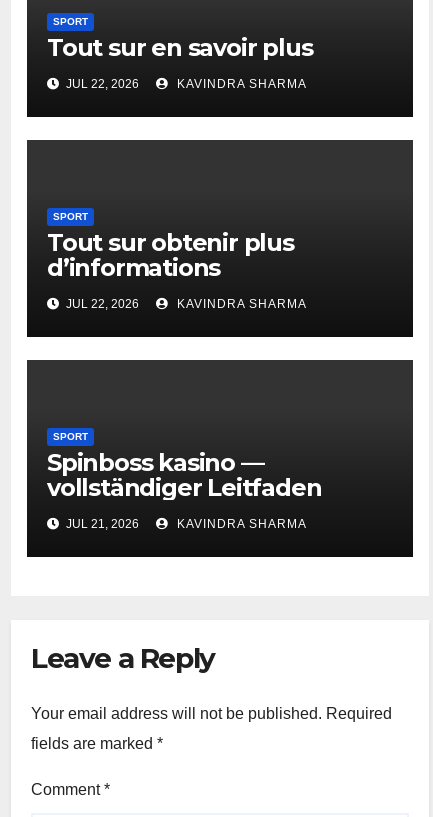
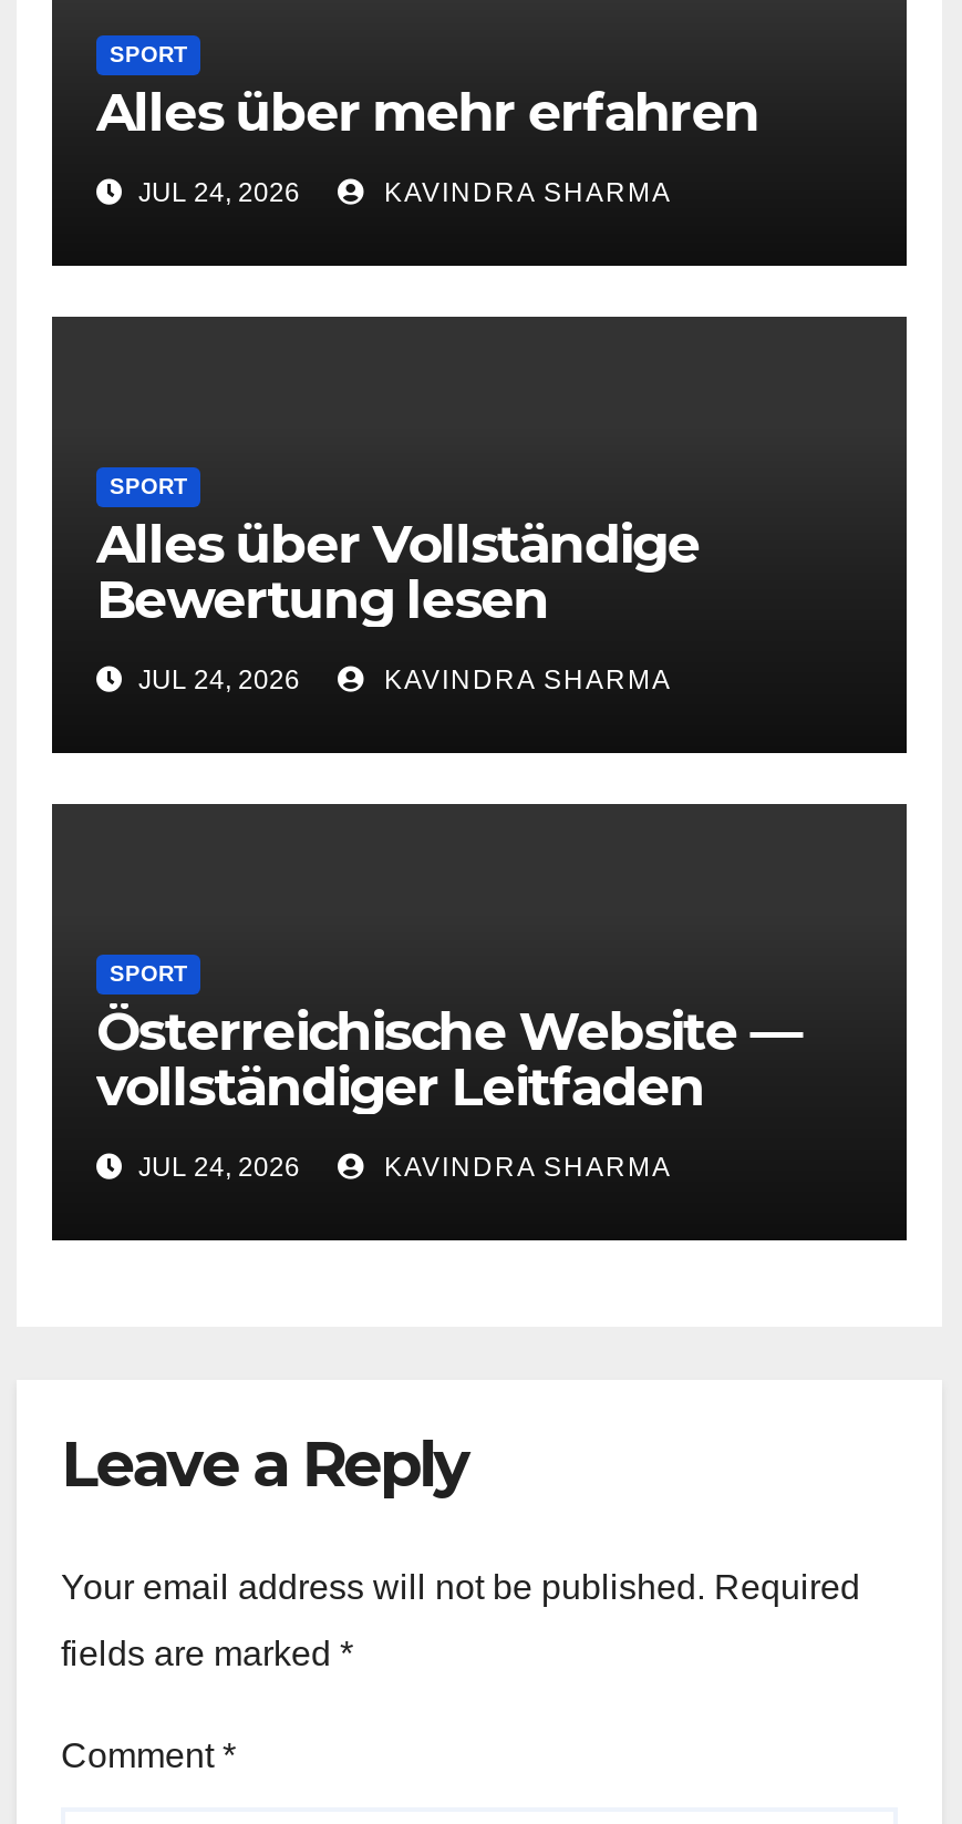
[47,33,312,62] Tout sur en savoir plus -> [96,81,759,145] Alles über mehr erfahren
[63,77,142,91] JUL 22, 2026 -> [132,178,307,209] JUL 24, 2026
[47,228,294,282] Tout sur obtenir plus | d’informations -> [96,513,699,632] Alles über Vollständige | Bewertung lesen
[63,297,142,311] JUL 22, 2026 -> [132,665,307,696] JUL 24, 2026
[47,448,264,477] Spinboss kasino — -> [96,1000,800,1064] Österreichische Website —
[63,517,142,531] JUL 21, 2026 -> [132,1153,307,1184] JUL 24, 2026

